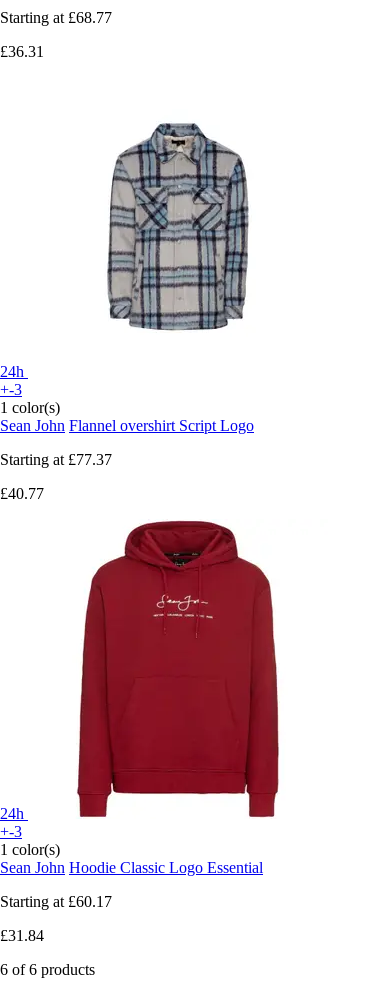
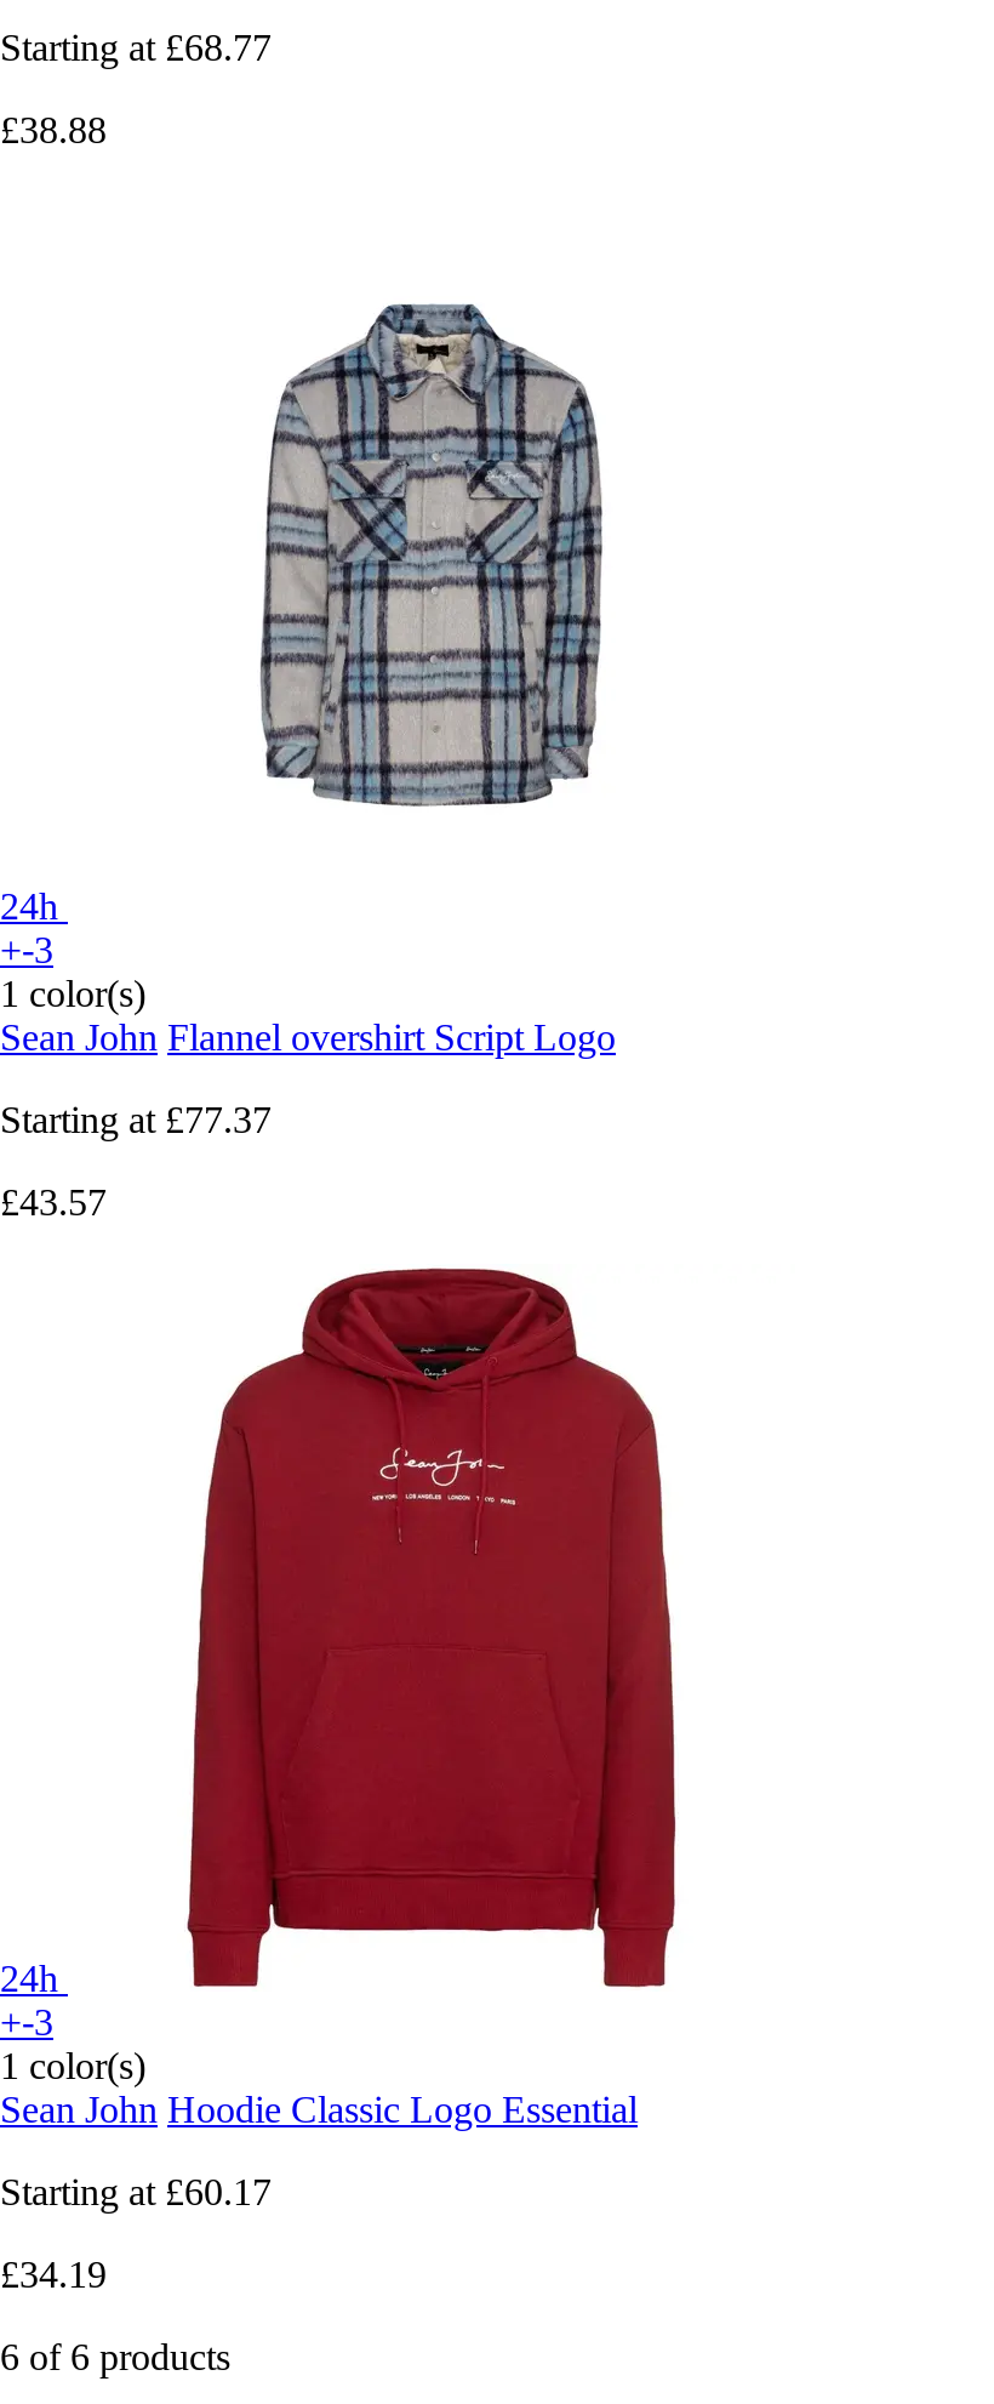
[0,43,44,60] £36.31 -> [0,110,107,151] £38.88
[0,485,44,502] £40.77 -> [0,1182,107,1224] £43.57
[0,927,44,944] £31.84 -> [0,2255,107,2296] £34.19

